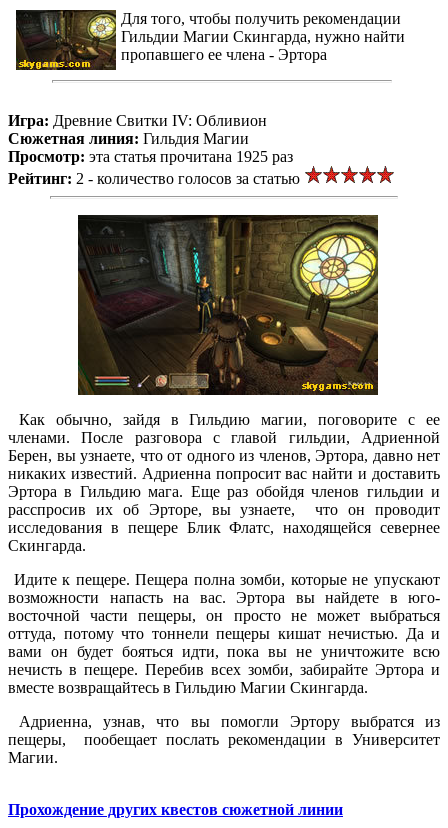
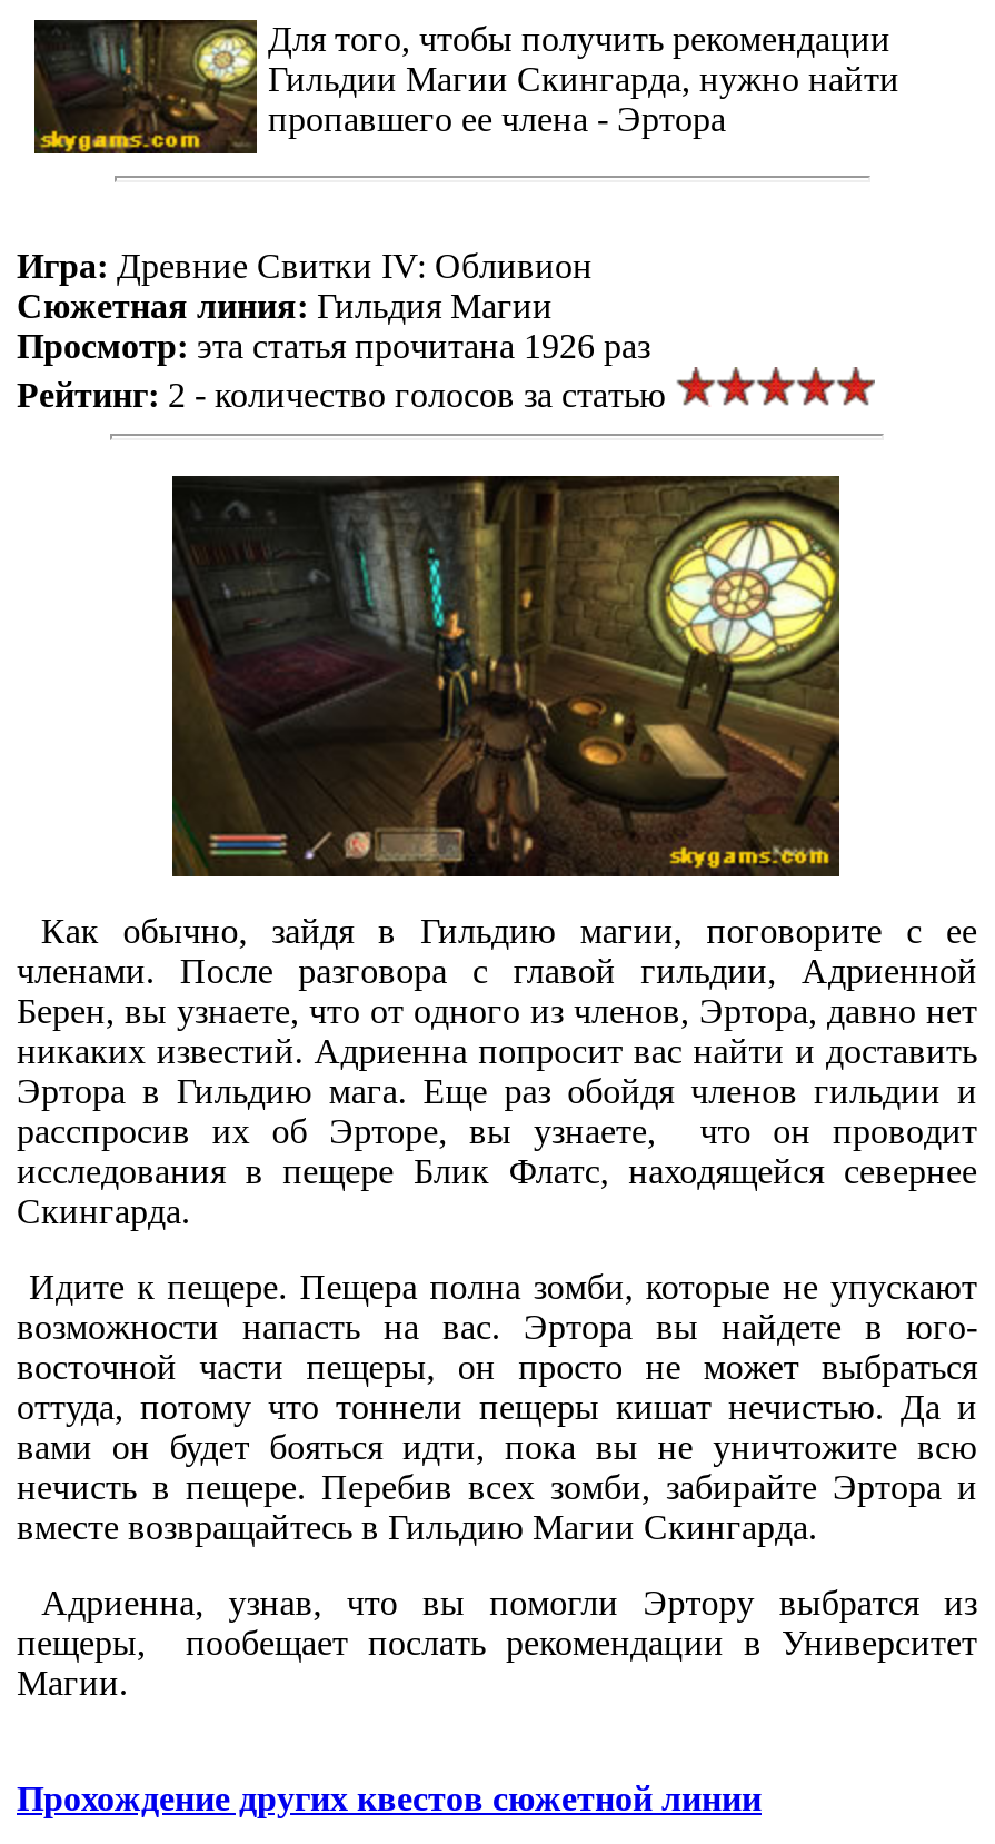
[8,147,293,164] Просмотр: эта статья прочитана 1925 раз -> [17,326,650,364] Просмотр: эта статья прочитана 1926 раз

